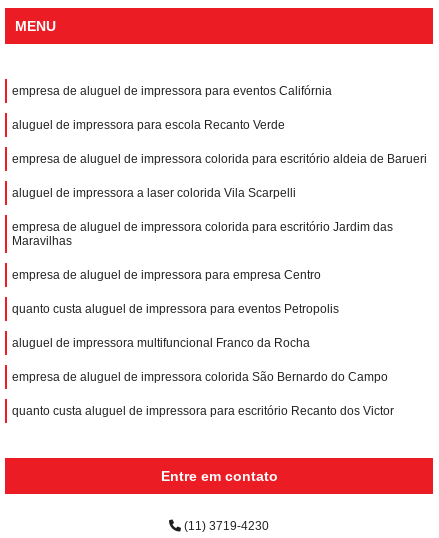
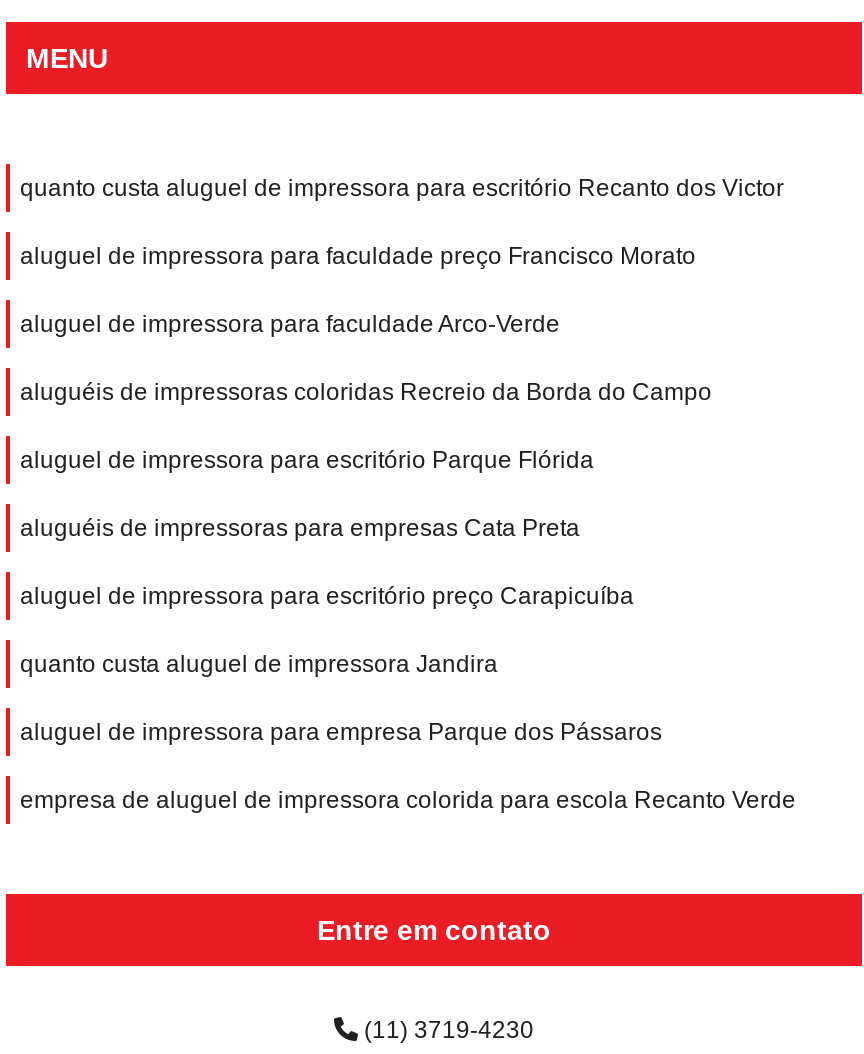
[12,84,427,384] empresa de aluguel de impressora para eventos Califórnia | aluguel de impressora para escola Recanto Verde | empresa de aluguel de impressora colorida para escritório aldeia de Barueri | aluguel de impressora a laser colorida Vila Scarpelli | empresa de aluguel de impressora colorida para escritório Jardim das | Maravilhas | empresa de aluguel de impressora para empresa Centro | quanto custa aluguel de impressora para eventos Petropolis | aluguel de impressora multifuncional Franco da Rocha | empresa de aluguel de impressora colorida São Bernardo do Campo -> none
moved [12,404,394,418] -> [20,174,784,202]: quanto custa aluguel de impressora para escritório Recanto dos Victor
none -> [20,242,796,814] aluguel de impressora para faculdade preço Francisco Morato | aluguel de impressora para faculdade Arco-Verde | aluguéis de impressoras coloridas Recreio da Borda do Campo | aluguel de impressora para escritório Parque Flórida | aluguéis de impressoras para empresas Cata Preta | aluguel de impressora para escritório preço Carapicuíba | quanto custa aluguel de impressora Jandira | aluguel de impressora para empresa Parque dos Pássaros | empresa de aluguel de impressora colorida para escola Recanto Verde

